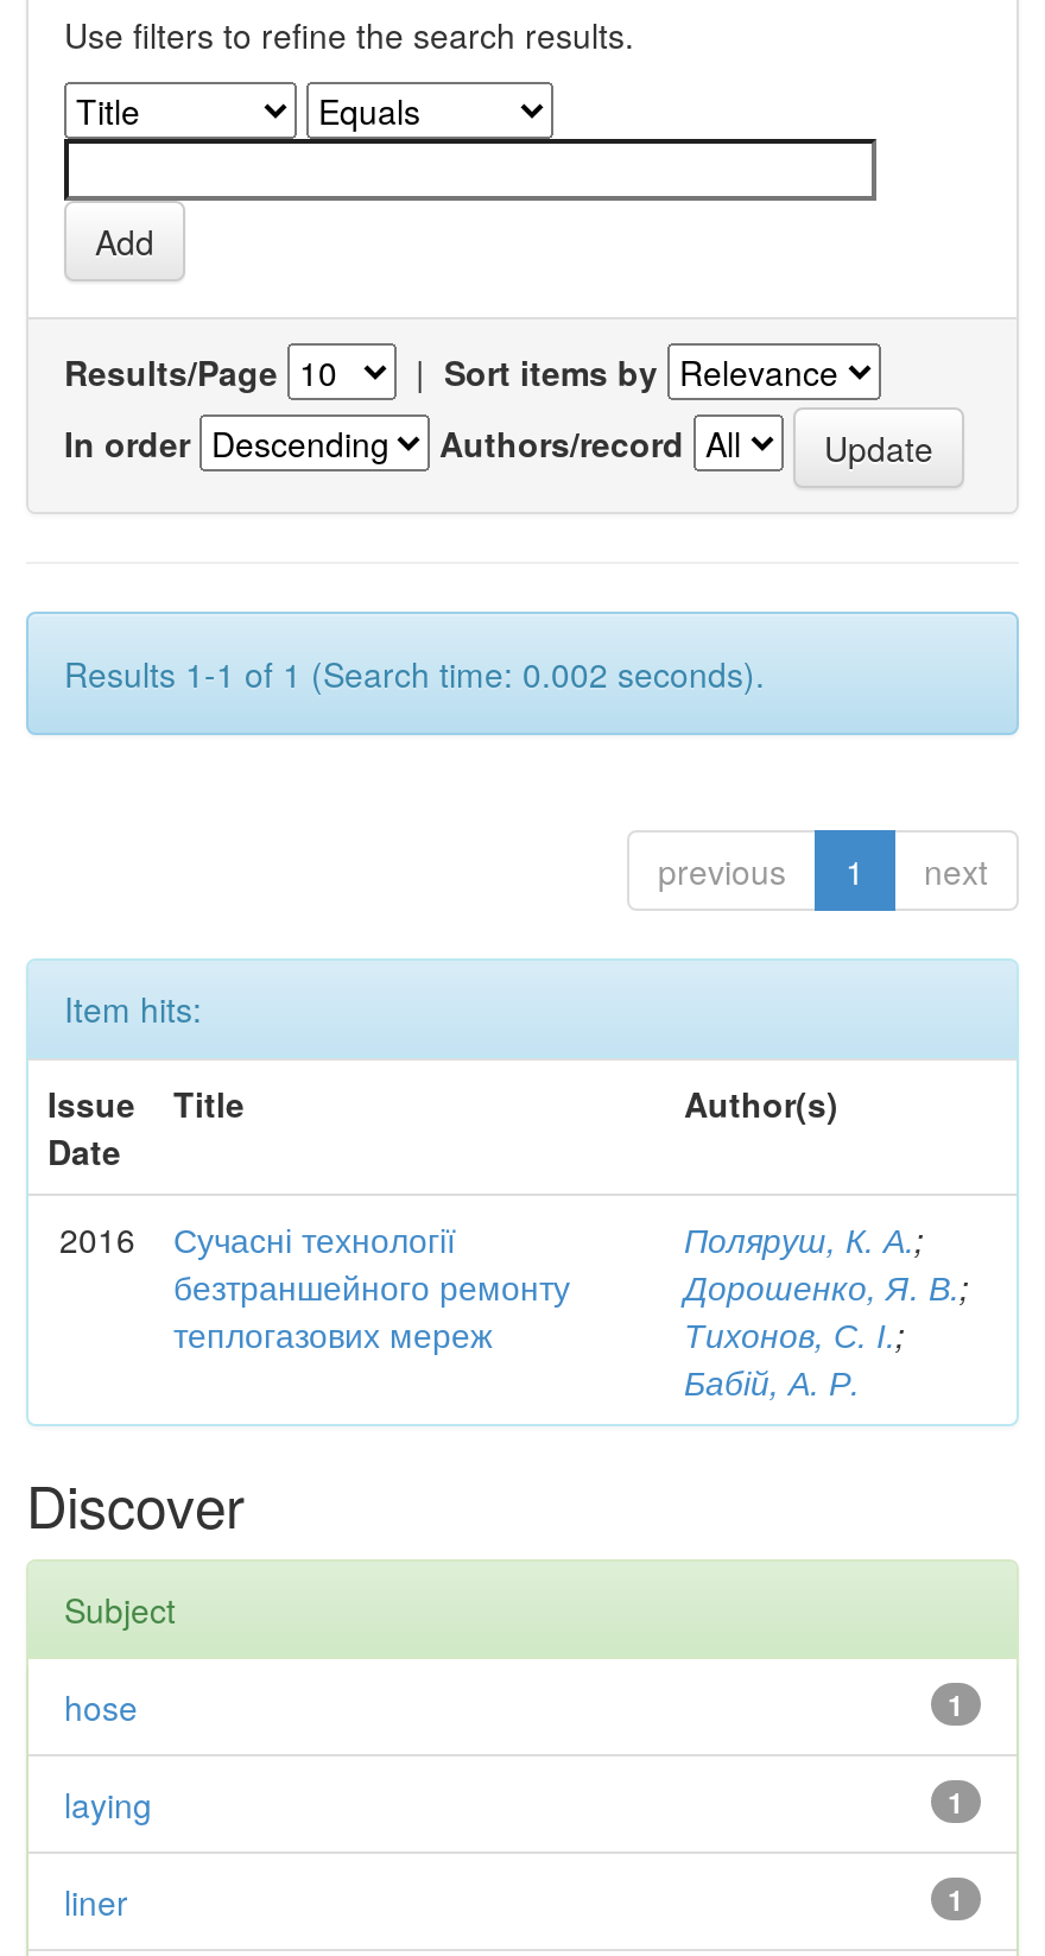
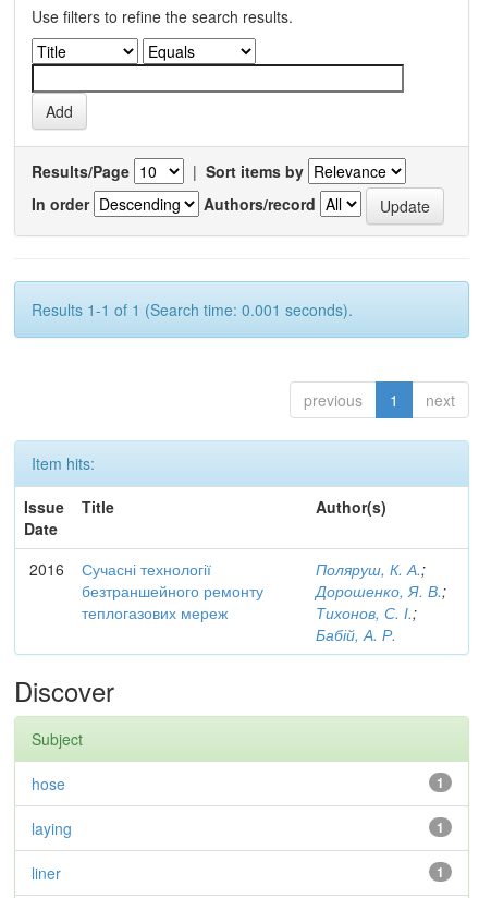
[64,650,765,697] Results 1-1 of 1 (Search time: 0.002 seconds). -> [32,299,353,320] Results 1-1 of 1 (Search time: 0.001 seconds).

